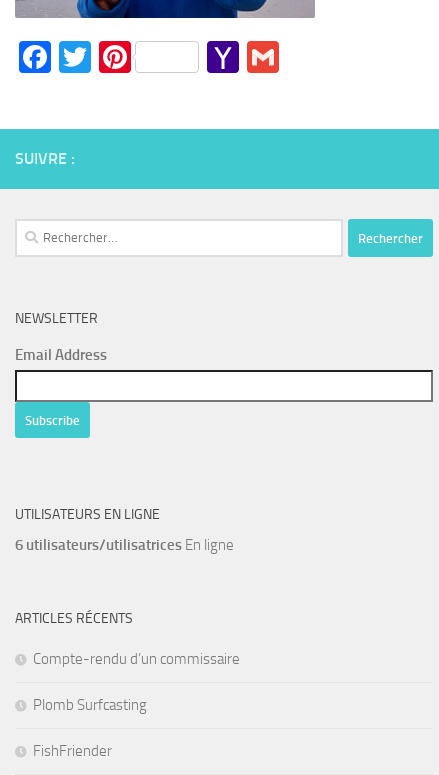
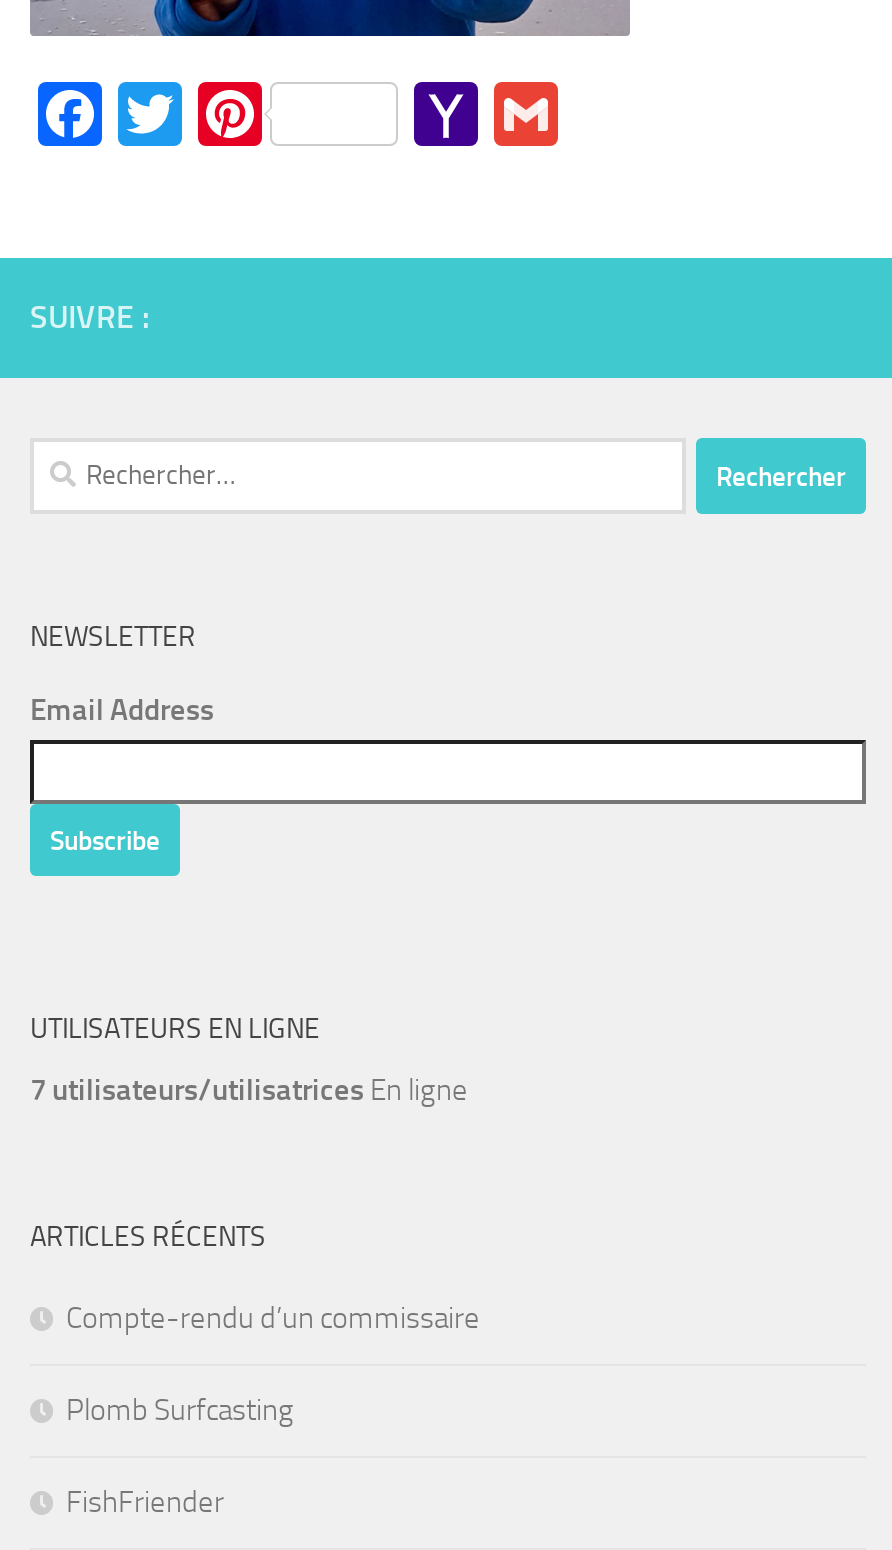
[15,536,234,554] 6 utilisateurs/utilisatrices En ligne -> [30,1072,468,1108] 7 utilisateurs/utilisatrices En ligne

